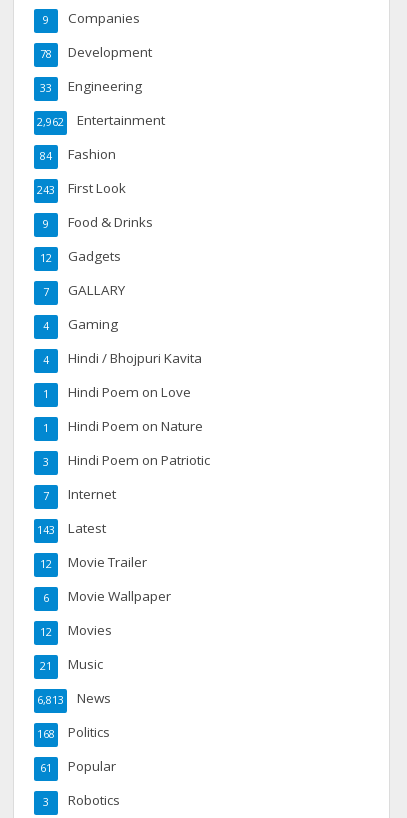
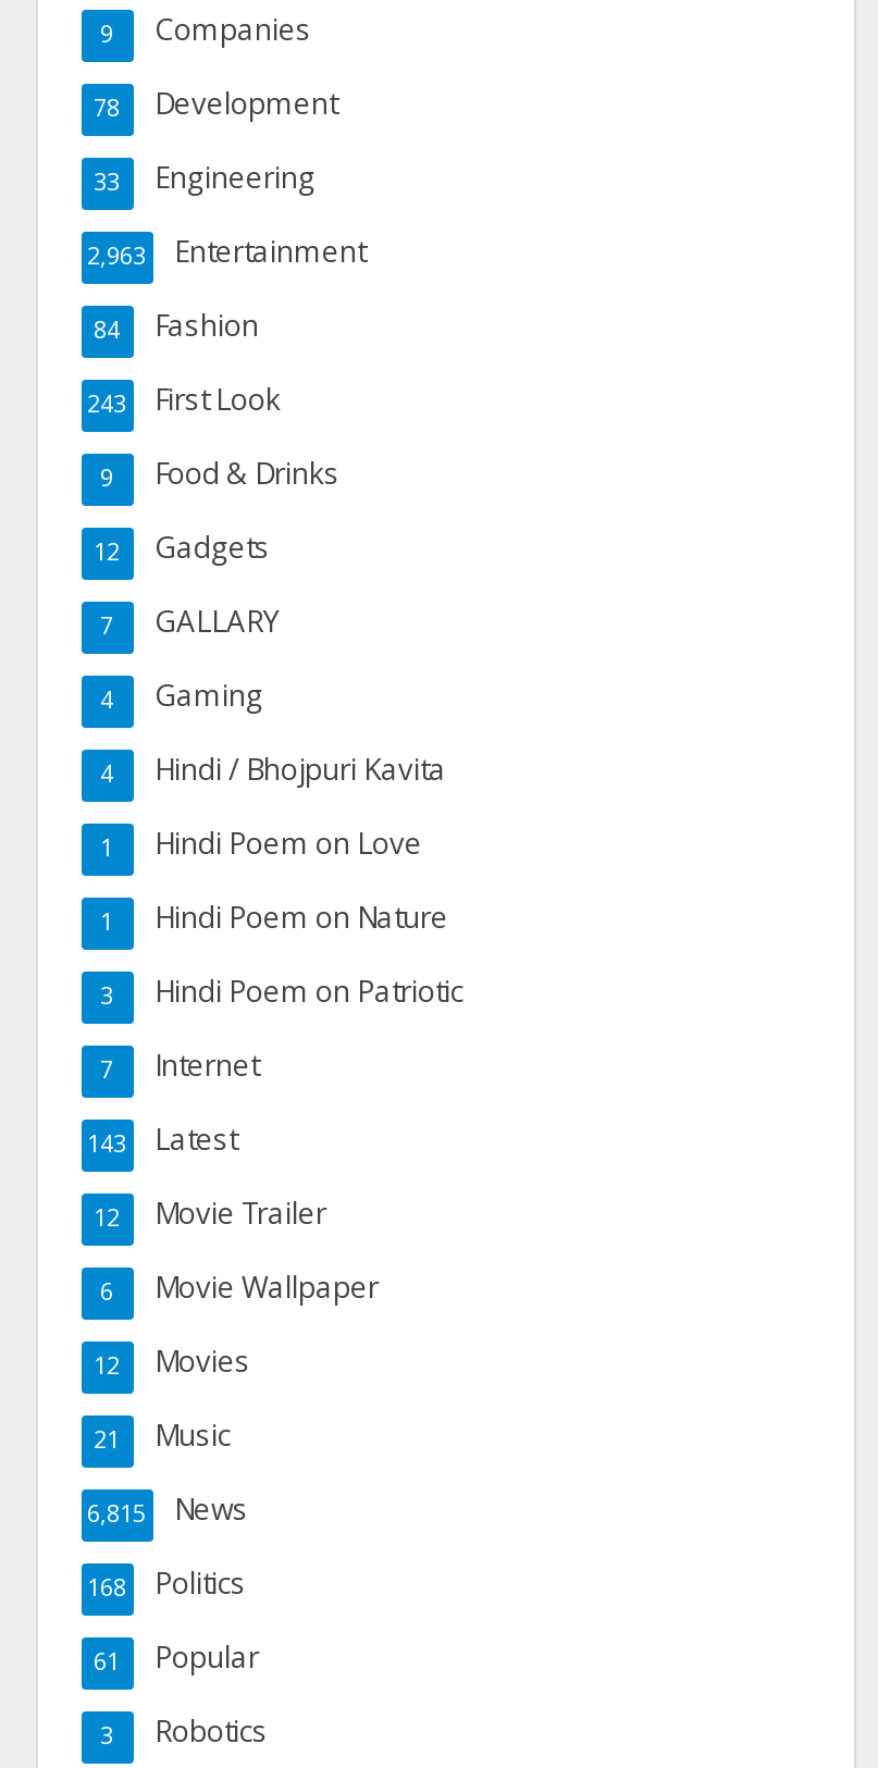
[36,111,164,129] 2,962 Entertainment -> [87,232,366,272] 2,963 Entertainment
[36,689,110,707] 6,813 News -> [87,1490,248,1529] 6,815 News

